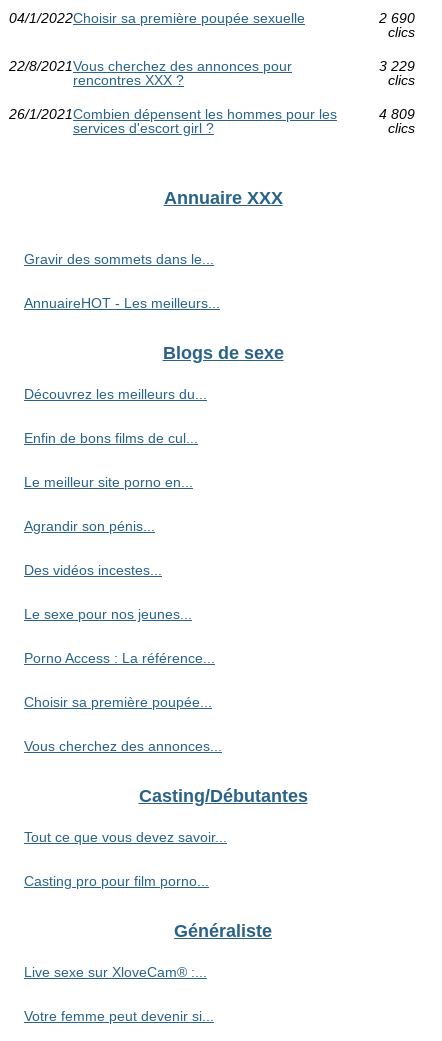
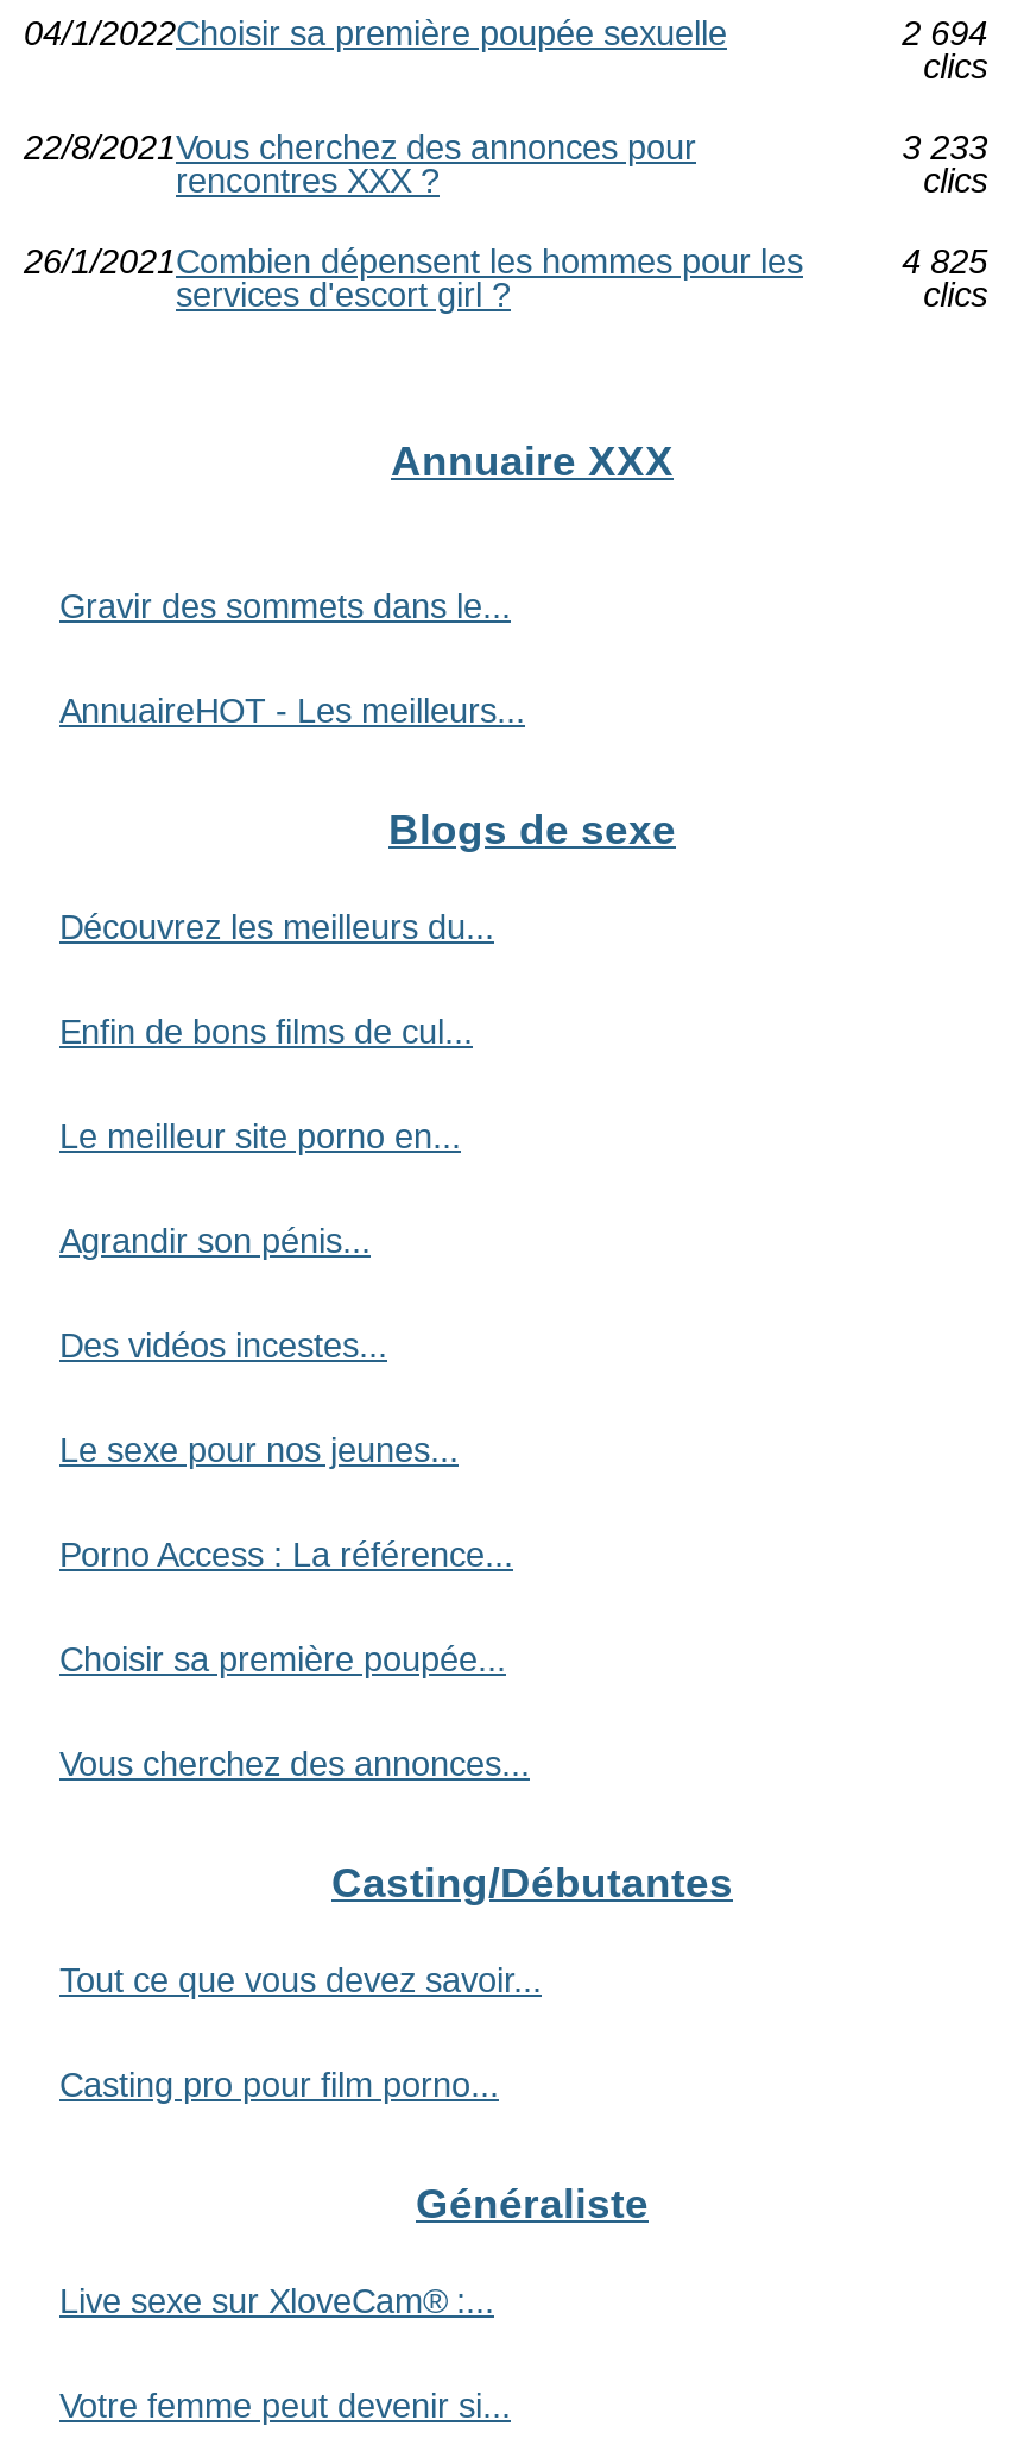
[379,10,415,26] 2 690 -> [902,15,987,53] 2 694
[379,58,415,74] 3 229 -> [902,129,987,167] 3 233
[379,106,415,122] 4 809 -> [902,243,987,281] 4 825

